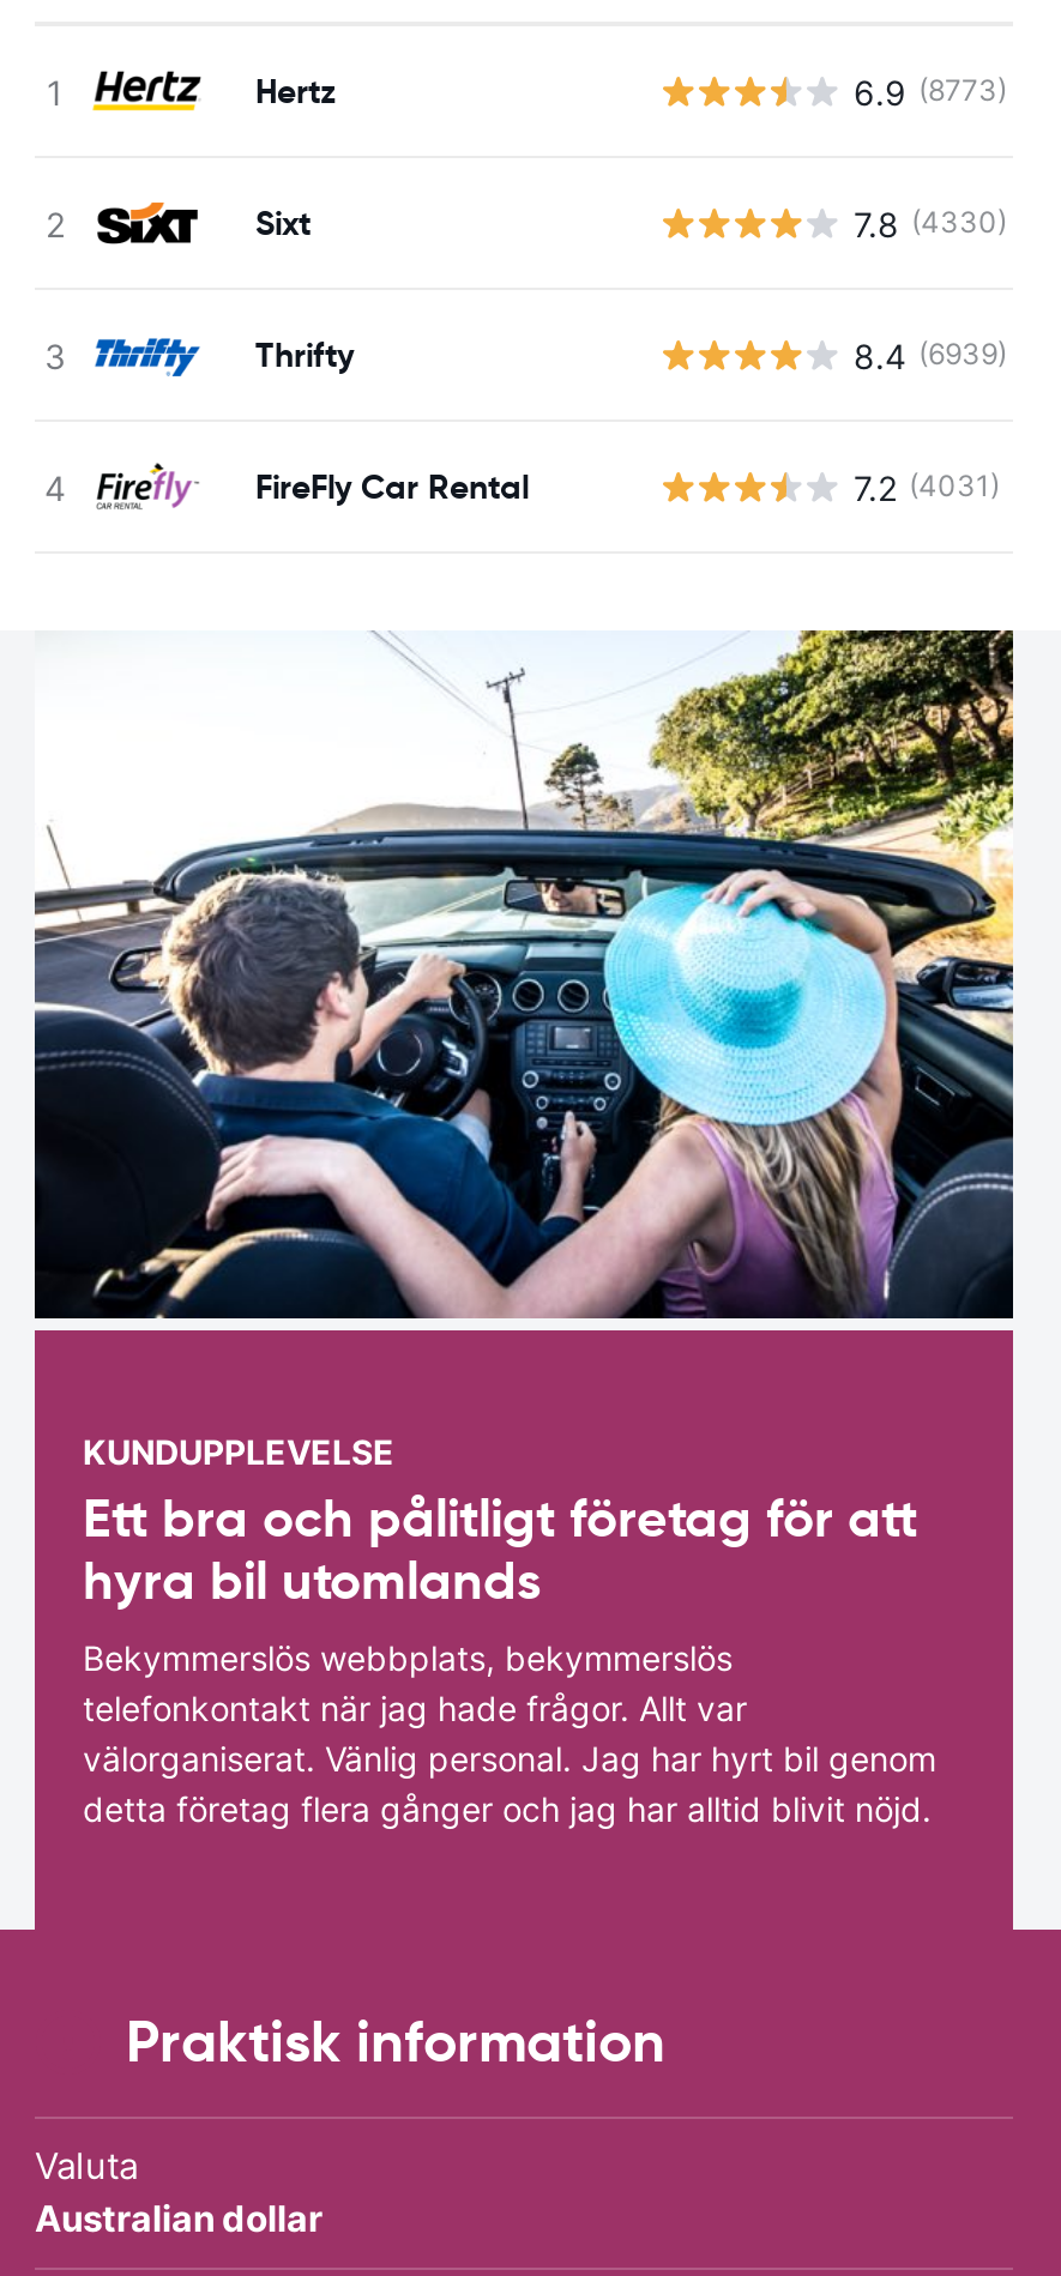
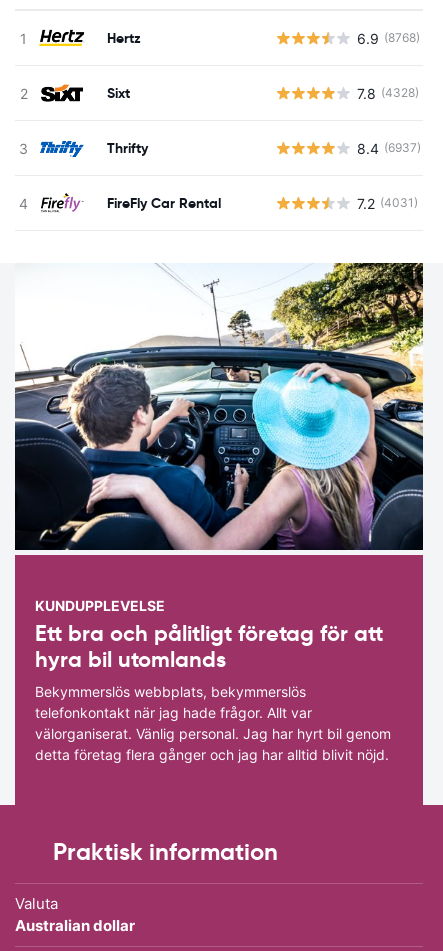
[854,71,1007,111] 6.9 (8773) -> [356,29,419,46] 6.9 (8768)
[854,203,1007,243] 7.8 (4330) -> [356,84,418,101] 7.8 (4328)
[854,334,1007,375] 8.4 (6939) -> [356,139,420,156] 8.4 (6937)

